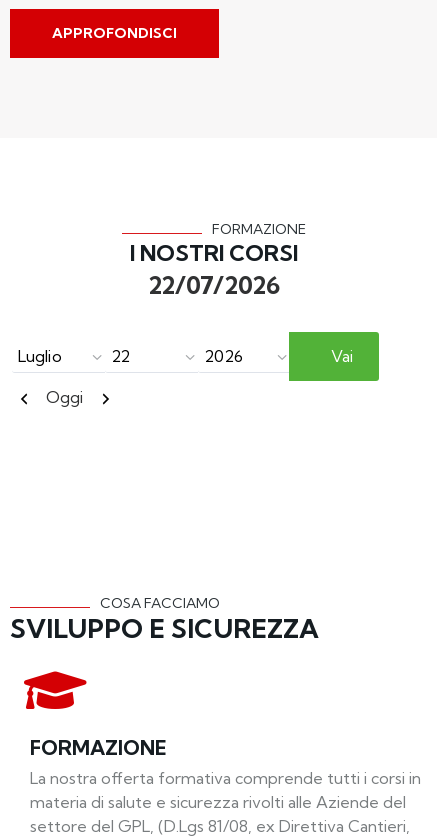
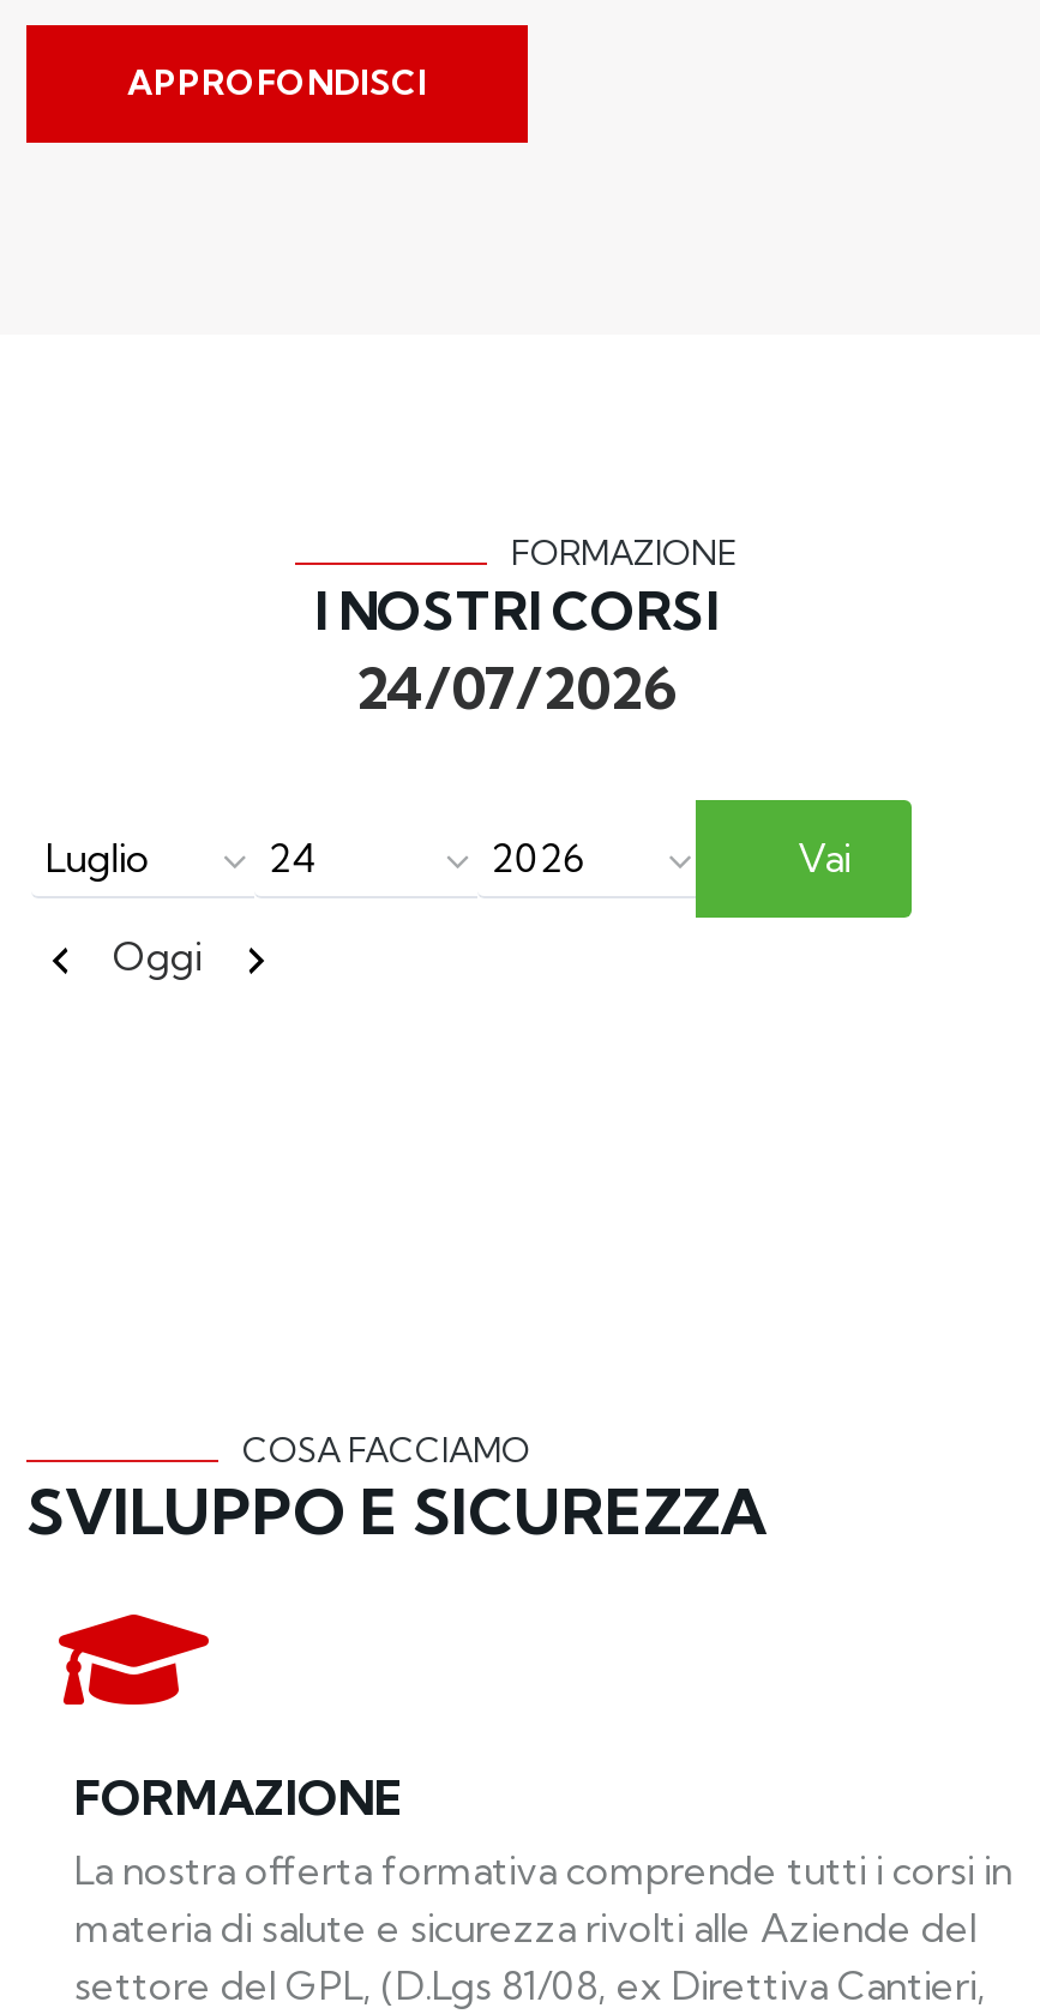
[148,270,280,300] 22/07/2026 -> [355,651,677,723] 24/07/2026

